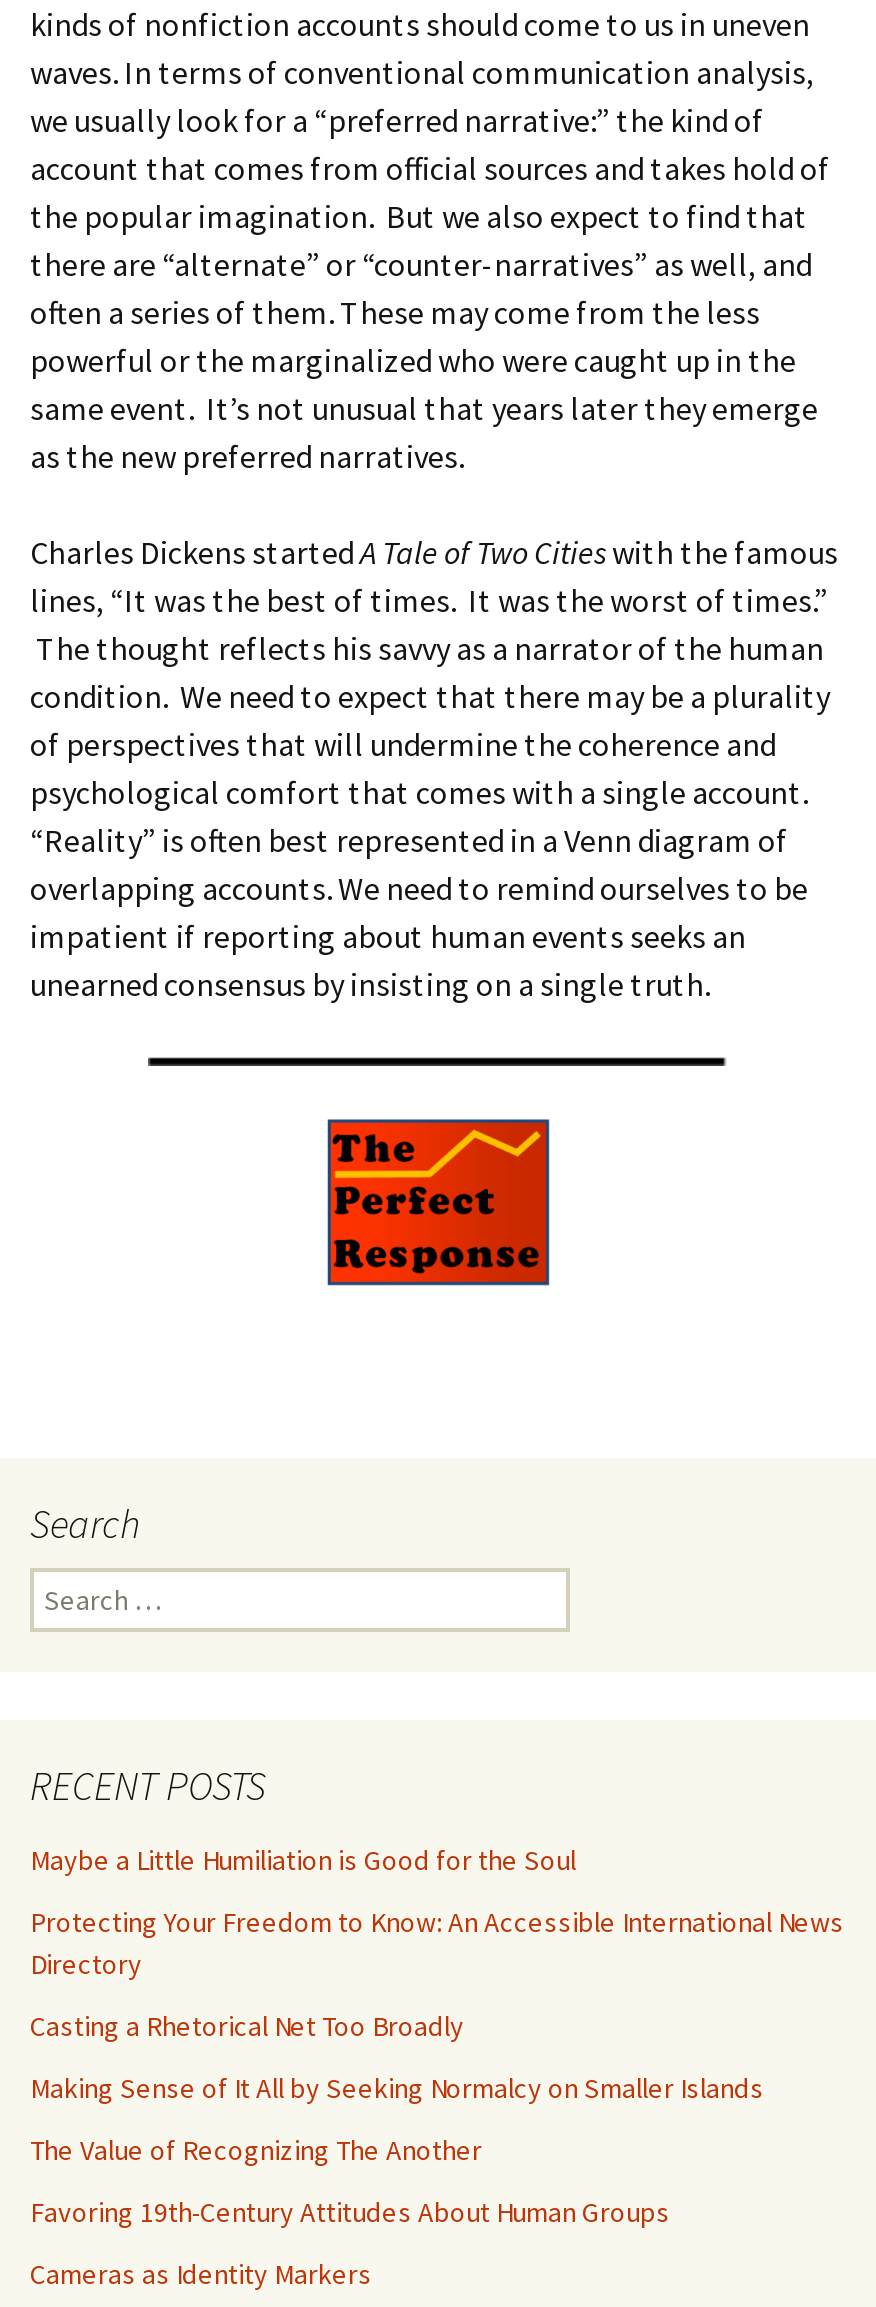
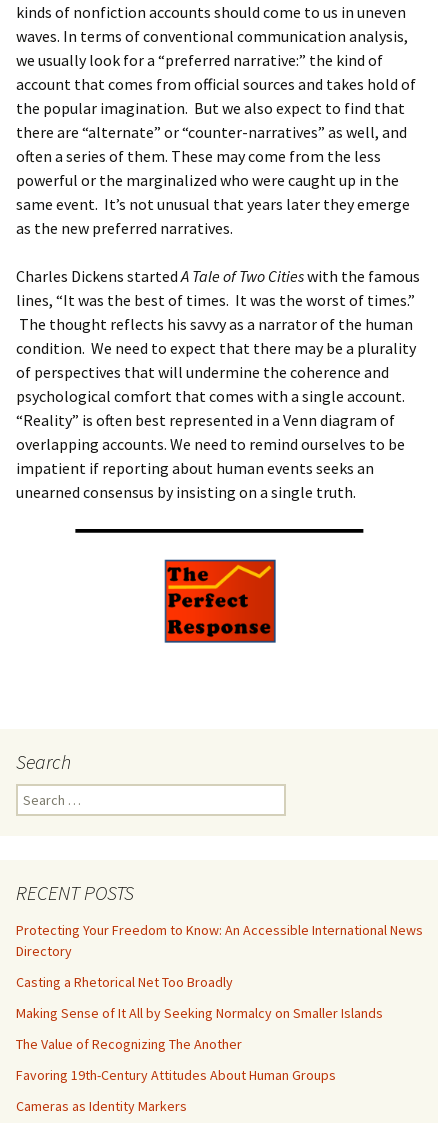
[30,1843,576,1879] Maybe a Little Humiliation is Good for the Soul -> none

